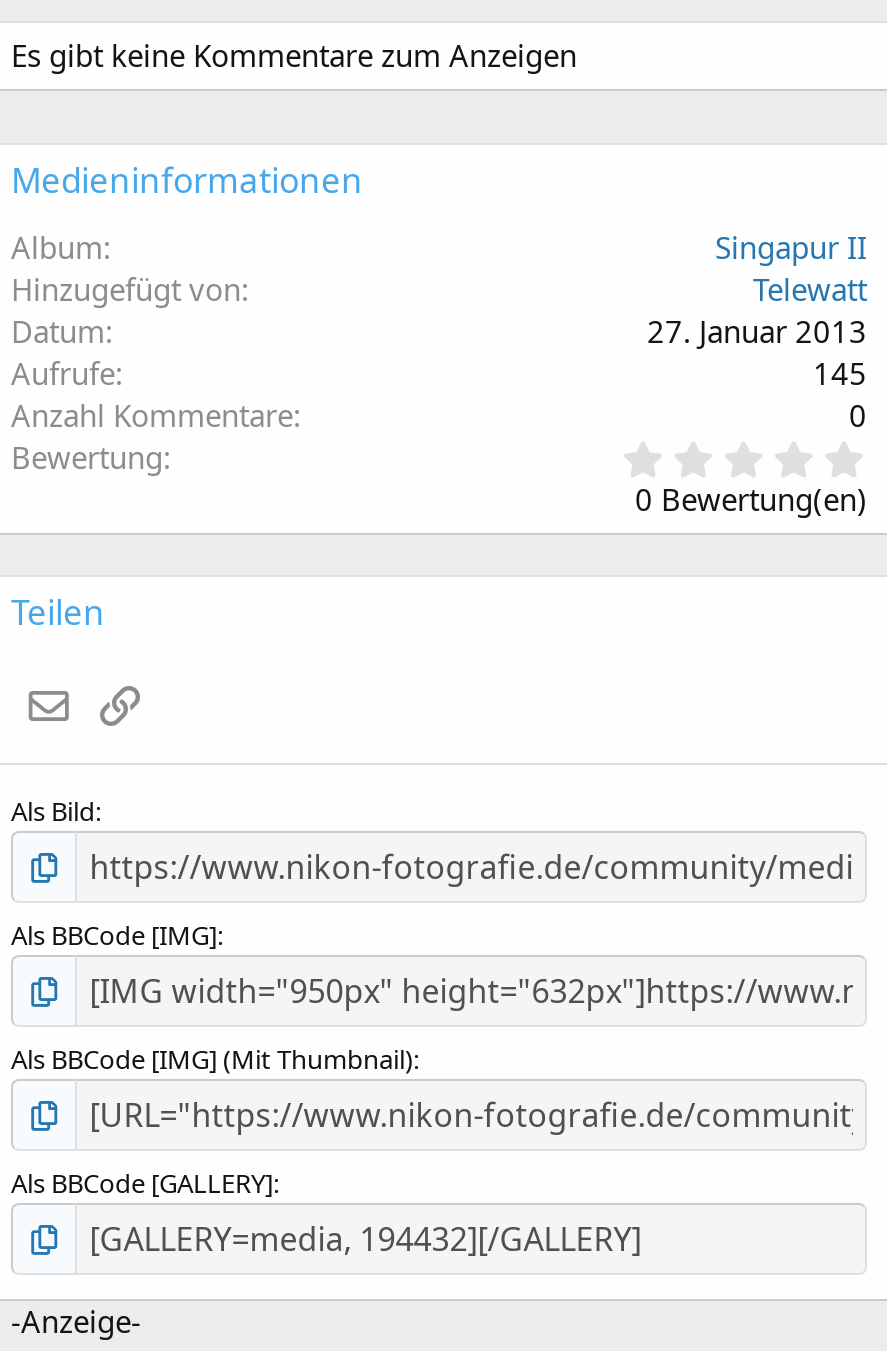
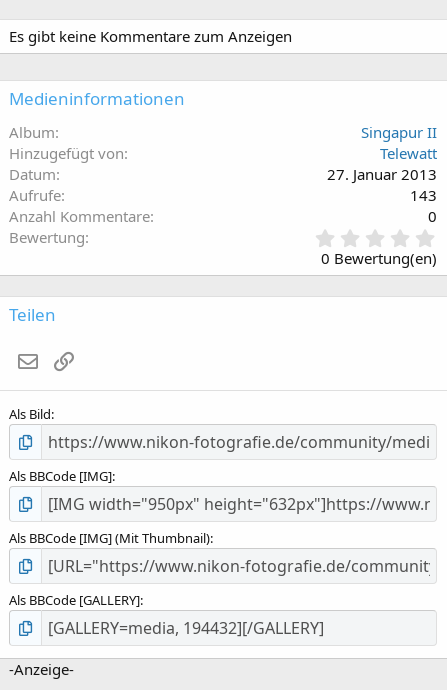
[813,354,867,394] 145 -> [410,185,437,205] 143

